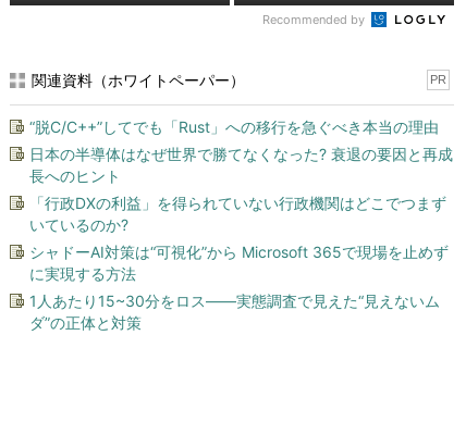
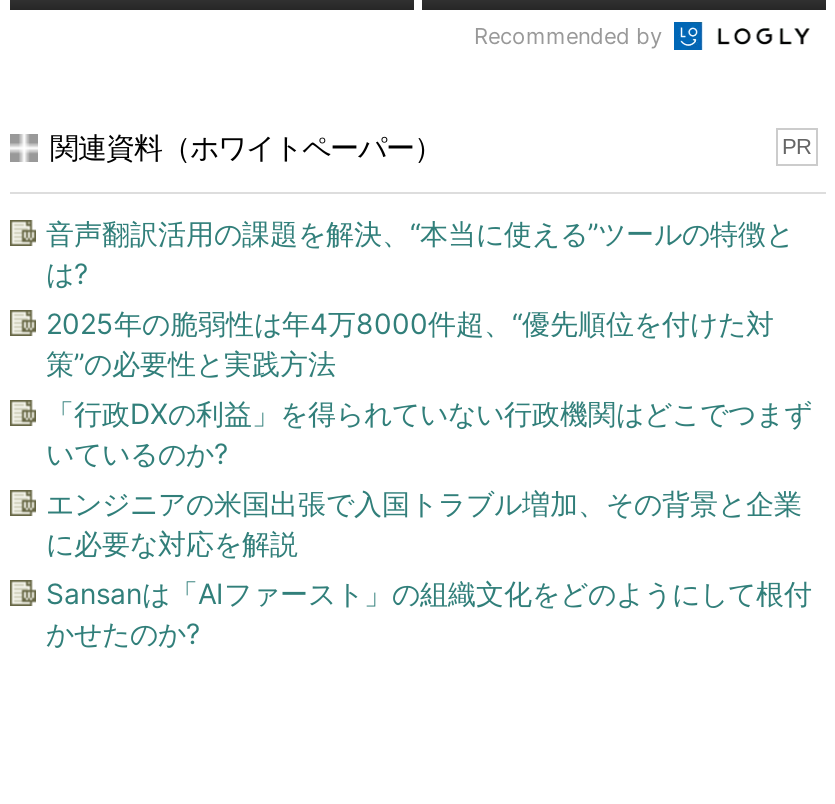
[29,117,439,136] “脱C/C++”してでも「Rust」への移行を急ぐべき本当の理由 -> [46,216,794,290] 音声翻訳活用の課題を解決、“本当に使える”ツールの特徴と | は?
[29,145,453,185] 日本の半導体はなぜ世界で勝てなくなった? 衰退の要因と再成 | 長へのヒント -> [46,306,774,380] 2025年の脆弱性は年4万8000件超、“優先順位を付けた対 | 策”の必要性と実践方法
[29,243,449,283] シャドーAI対策は“可視化”から Microsoft 365で現場を止めず | に実現する方法 -> [46,486,802,560] エンジニアの米国出張で入国トラブル増加、その背景と企業 | に必要な対応を解説
[29,291,440,332] 1人あたり15~30分をロス――実態調査で見えた“見えないム | ダ”の正体と対策 -> [46,576,812,650] Sansanは「AIファースト」の組織文化をどのようにして根付 | かせたのか?

